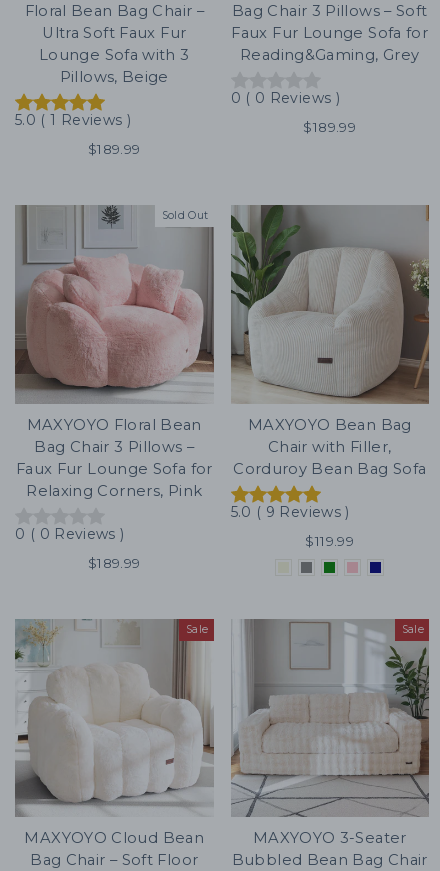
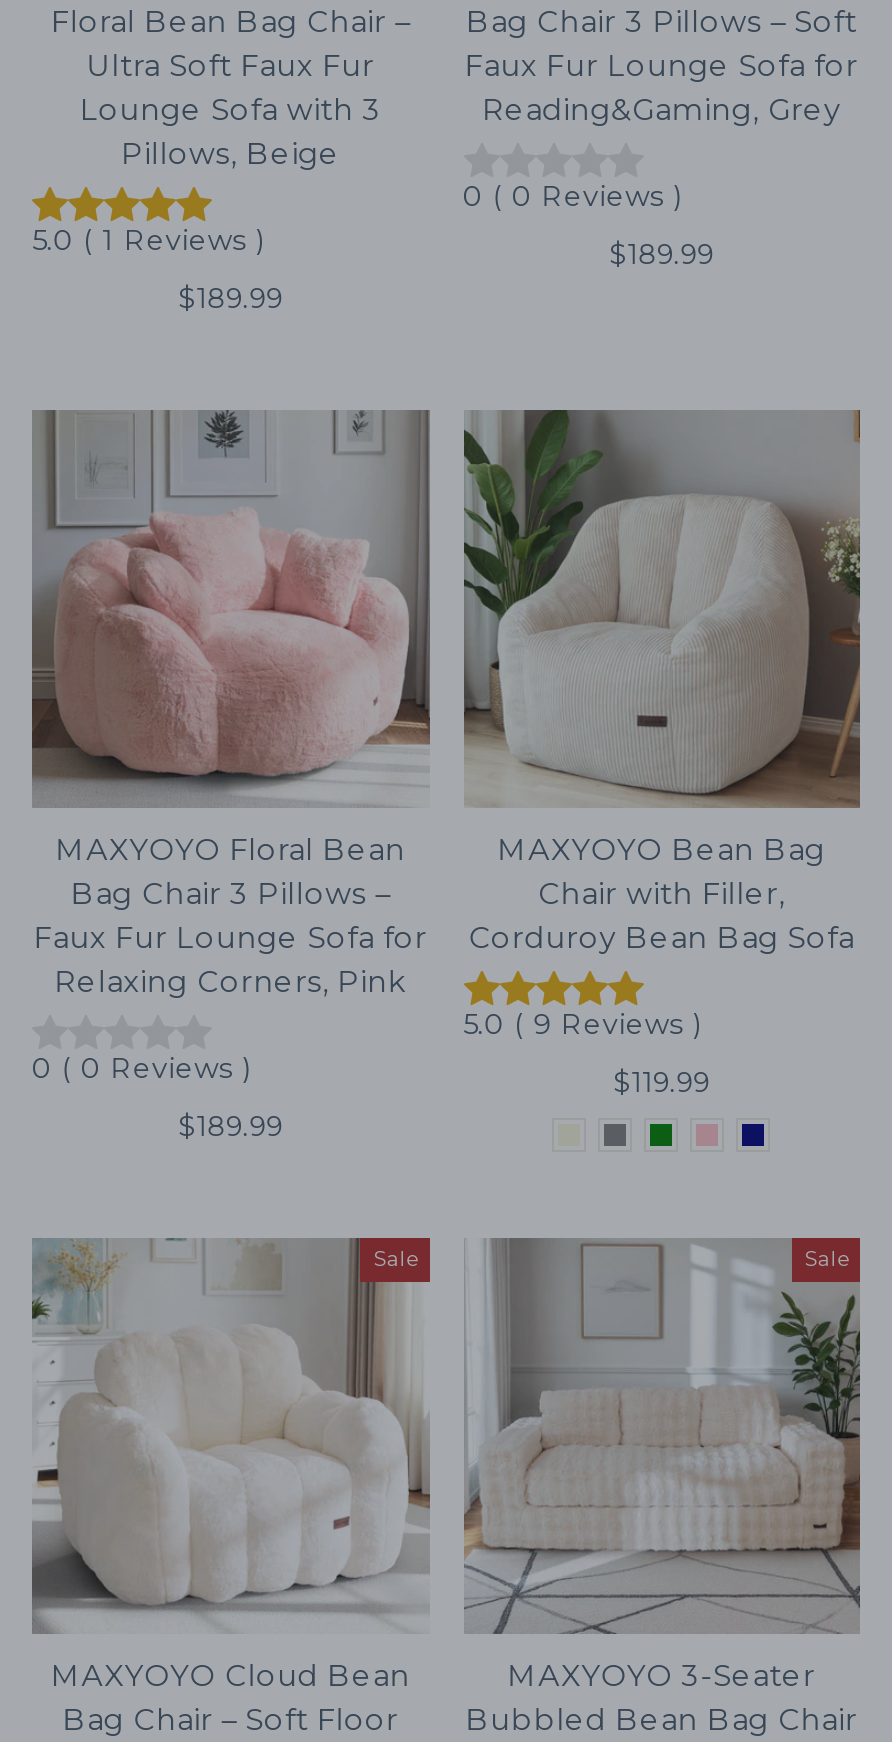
[161,209,208,222] Sold Out -> none

